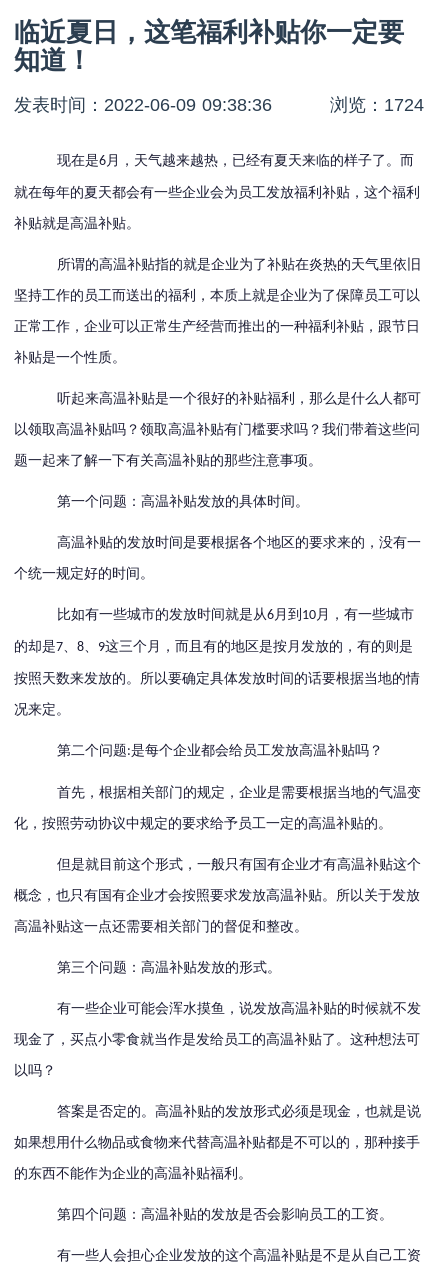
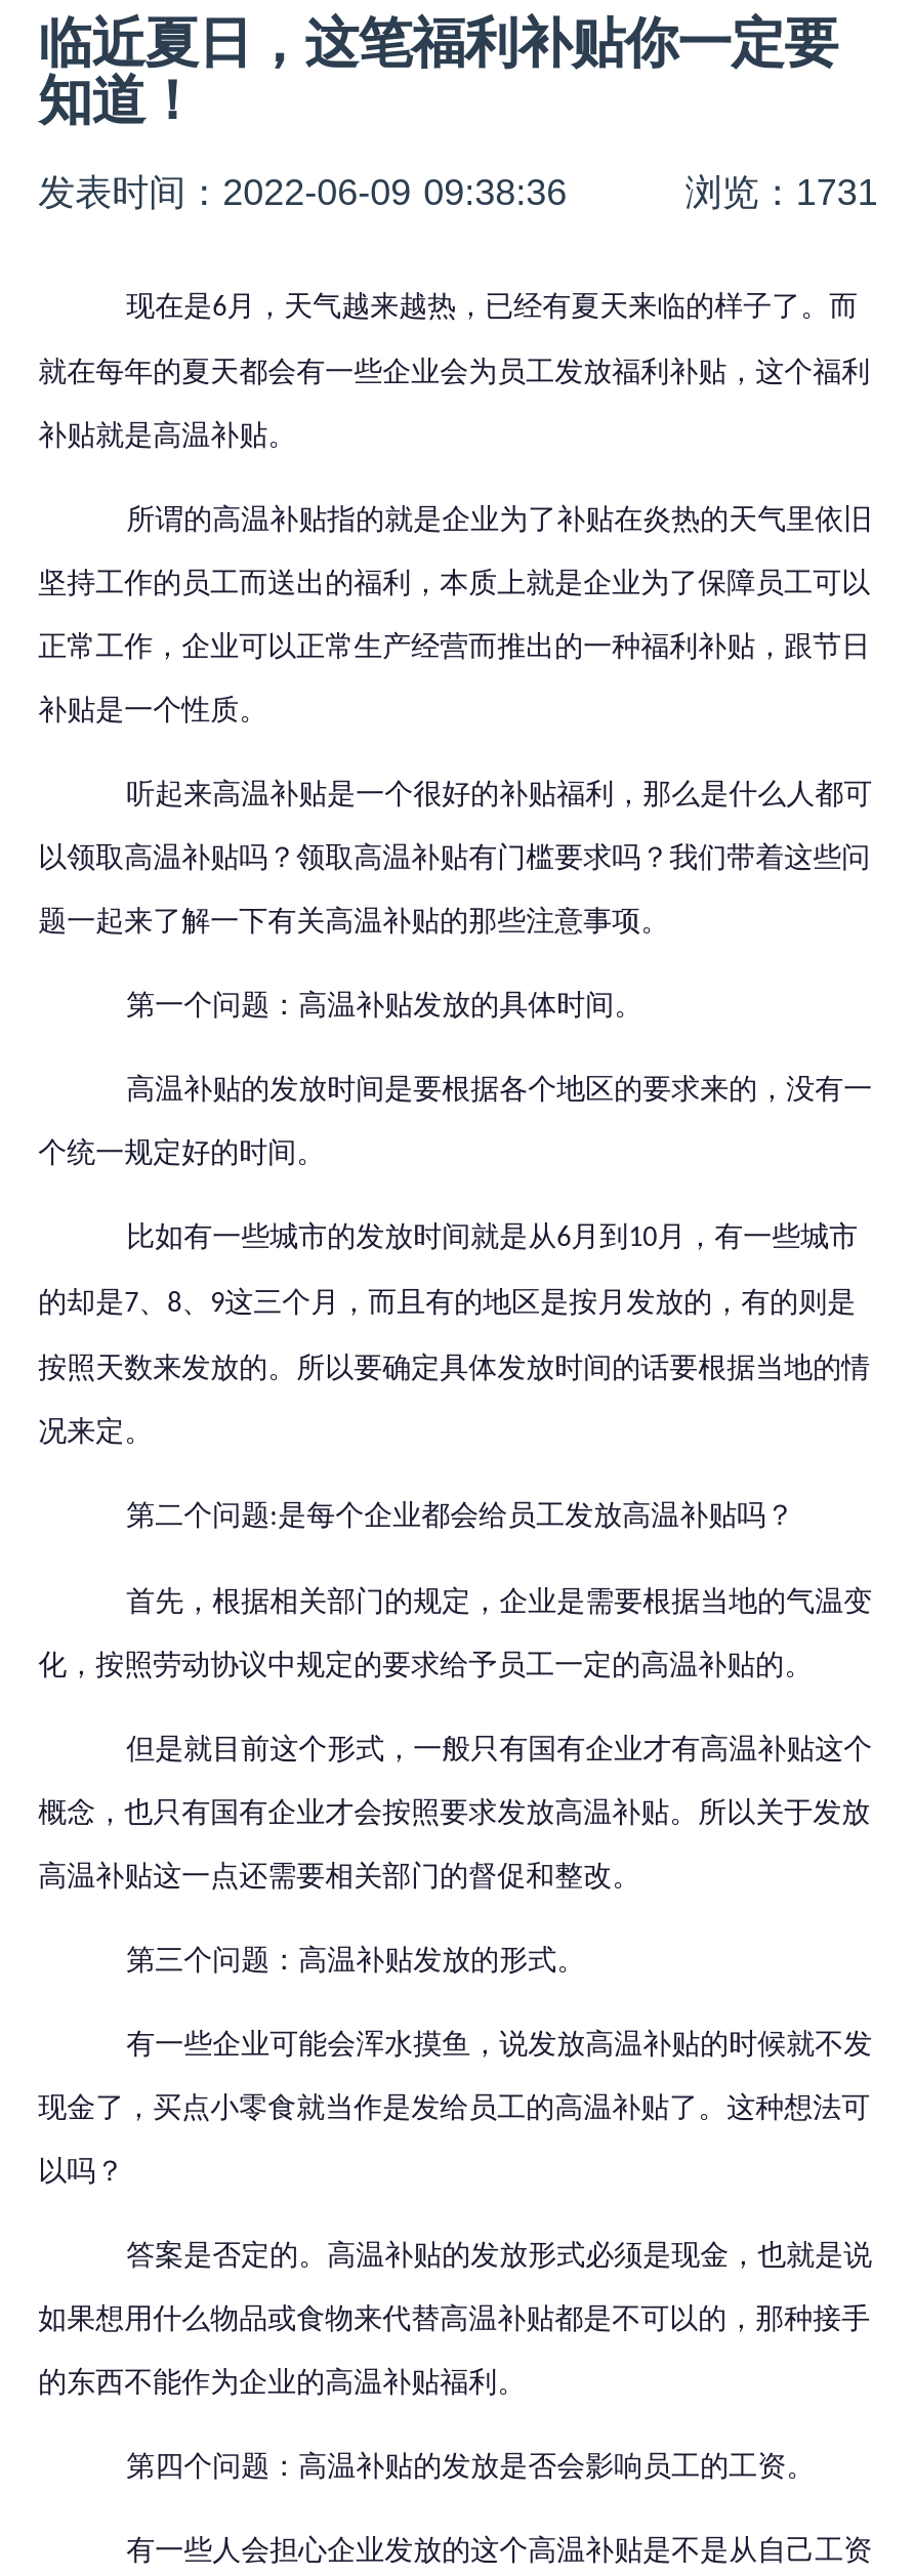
[330,95,424,115] 浏览：1724 -> [685,173,878,214] 浏览：1731

